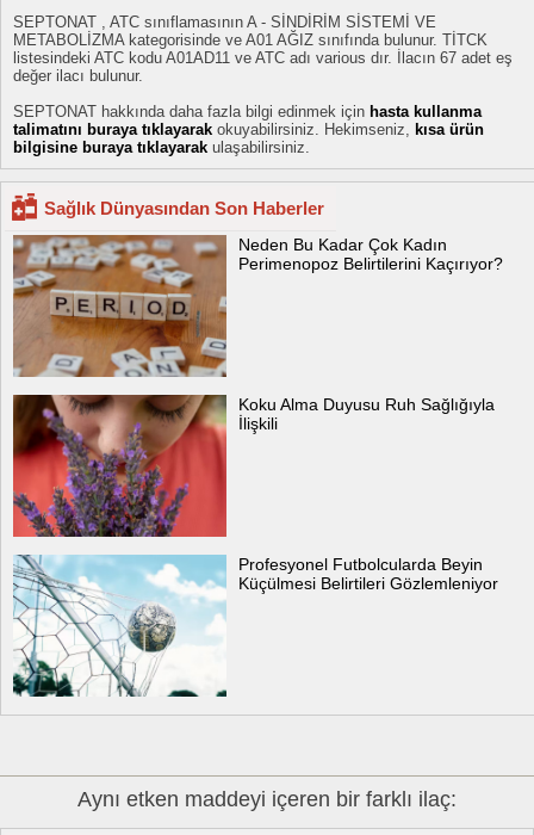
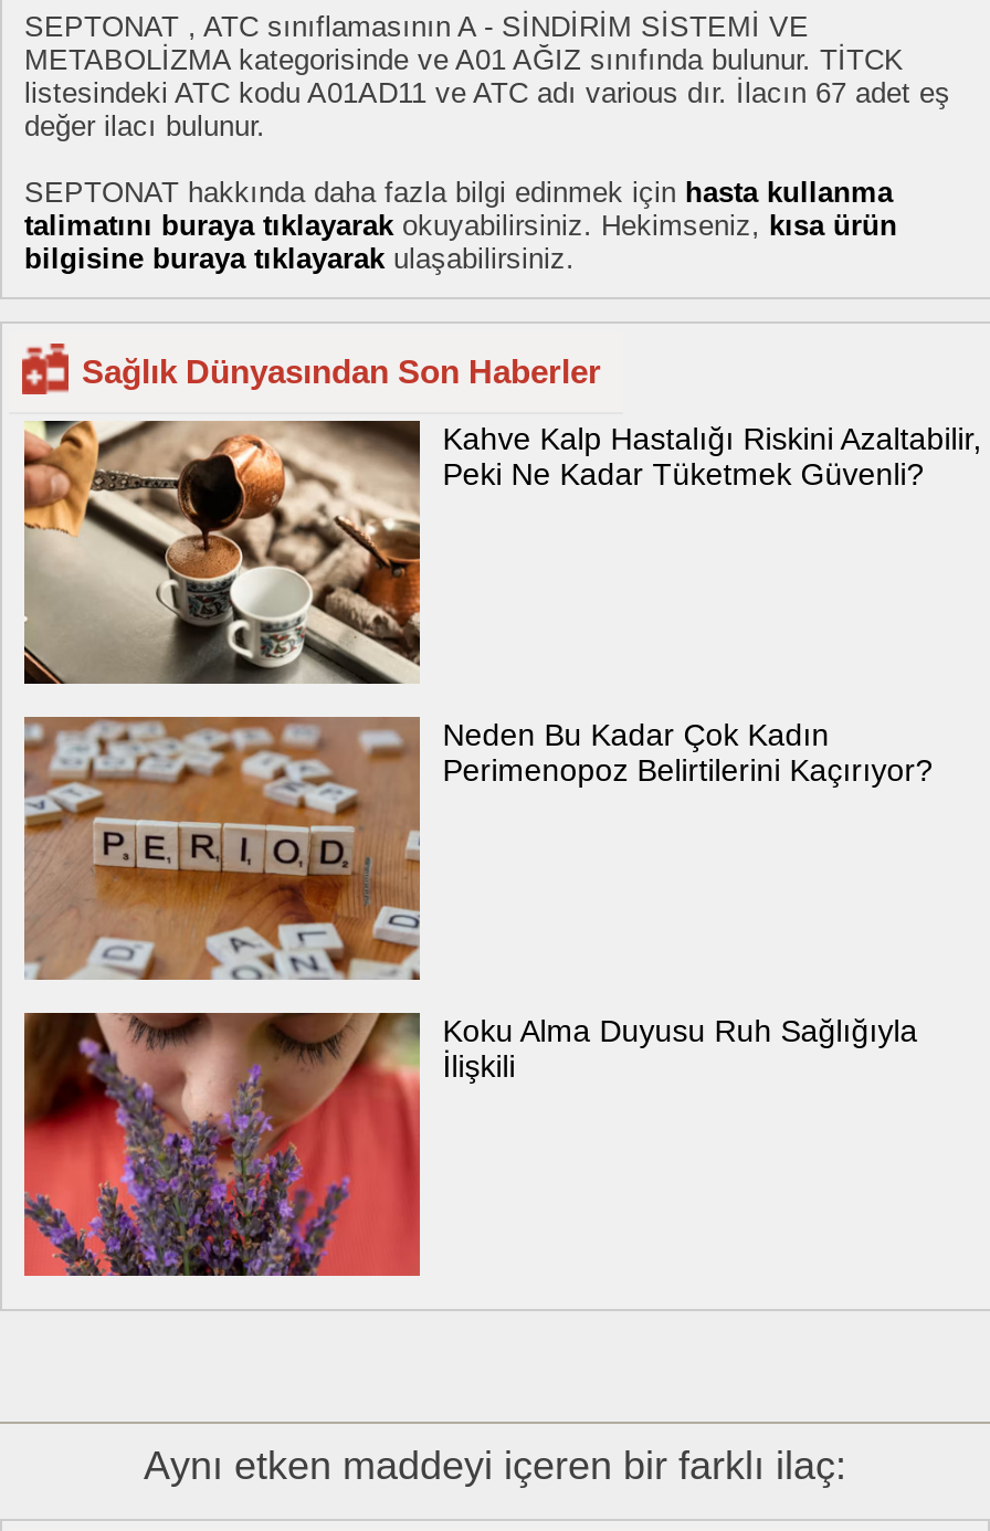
none -> [22,419,982,686] [image] | Kahve Kalp Hastalığı Riskini Azaltabilir, | Peki Ne Kadar Tüketmek Güvenli?
moved [11,234,503,433] -> [20,715,933,1084]: [image] | Neden Bu Kadar Çok Kadın | Perimenopoz Belirtilerini Kaçırıyor? | Koku Alma Duyusu Ruh Sağlığıyla | İlişkili
moved [12,392,229,539] -> [22,1009,424,1280]: [image]
[12,553,498,698] [image] | Profesyonel Futbolcularda Beyin | Küçülmesi Belirtileri Gözlemleniyor -> none

